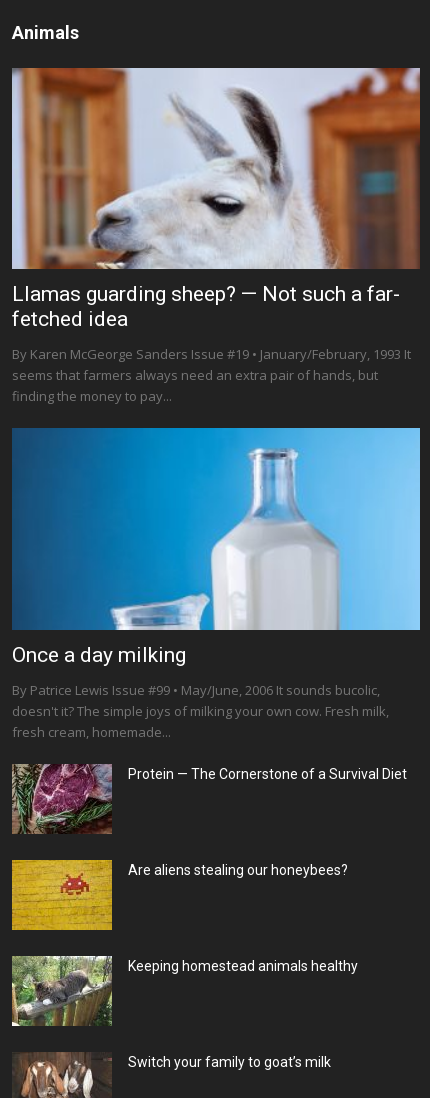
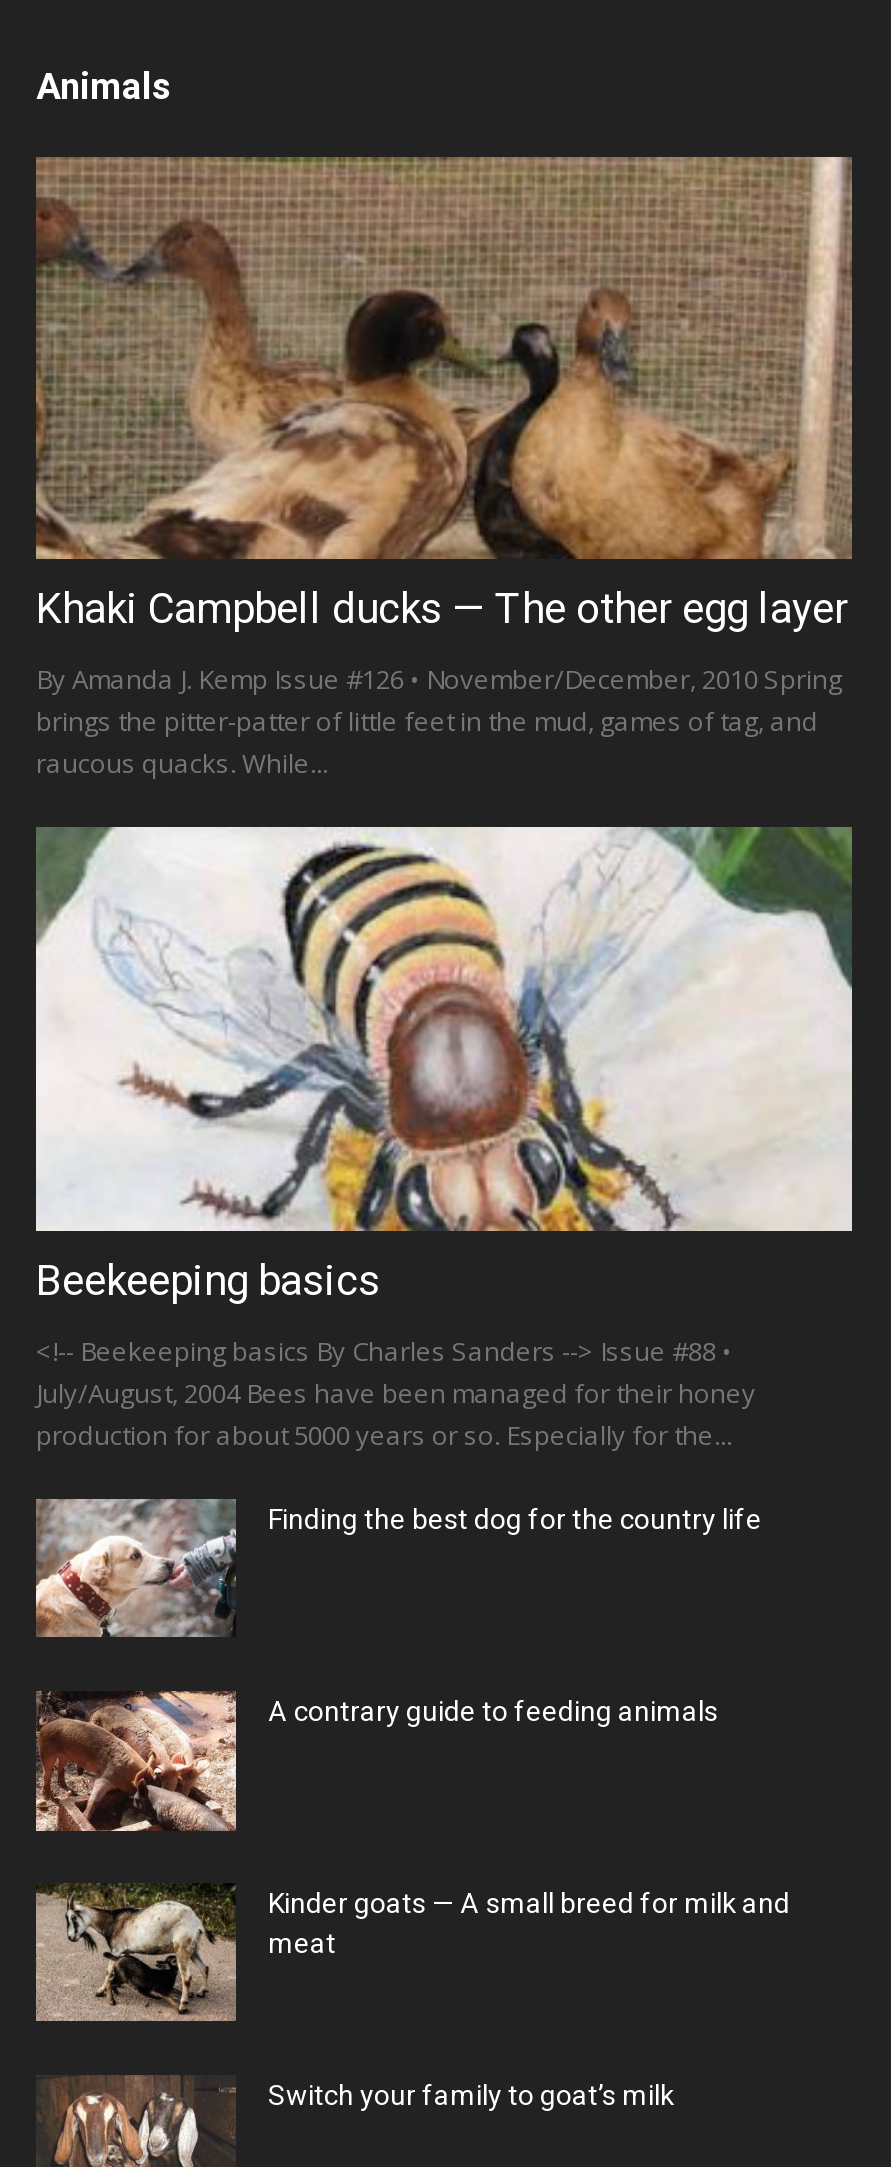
[11,67,420,331] [image] | Llamas guarding sheep? — Not such a far- | fetched idea -> [34,155,852,634] [image] | Khaki Campbell ducks — The other egg layer
[12,345,411,405] By Karen McGeorge Sanders Issue #19 • January/February, 1993 It | seems that farmers always need an extra pair of hands, but | finding the money to pay... -> [36,662,842,782] By Amanda J. Kemp Issue #126 • November/December, 2010 Spring | brings the pitter-patter of little feet in the mud, games of tag, and | raucous quacks. While...
[12,427,421,667] [image] | Once a day milking -> [34,825,854,1305] [image] | Beekeeping basics
[12,681,389,741] By Patrice Lewis Issue #99 • May/June, 2006 It sounds bucolic, | doesn't it? The simple joys of milking your own cow. Fresh milk, | fresh cream, homemade... -> [36,1333,756,1453] <!-- Beekeeping basics By Charles Sanders --> Issue #88 • | July/August, 2004 Bees have been managed for their honey | production for about 5000 years or so. Especially for the...
[13,764,407,834] [image] | Protein — The Cornerstone of a Survival Diet -> [36,1503,762,1639] [image] | Finding the best dog for the country life
[11,859,348,931] [image] | Are aliens stealing our honeybees? -> [34,1689,718,1833] [image] | A contrary guide to feeding animals
[12,955,358,1027] [image] | Keeping homestead animals healthy -> [36,1885,790,2023] [image] | Kinder goats — A small breed for milk and | meat

